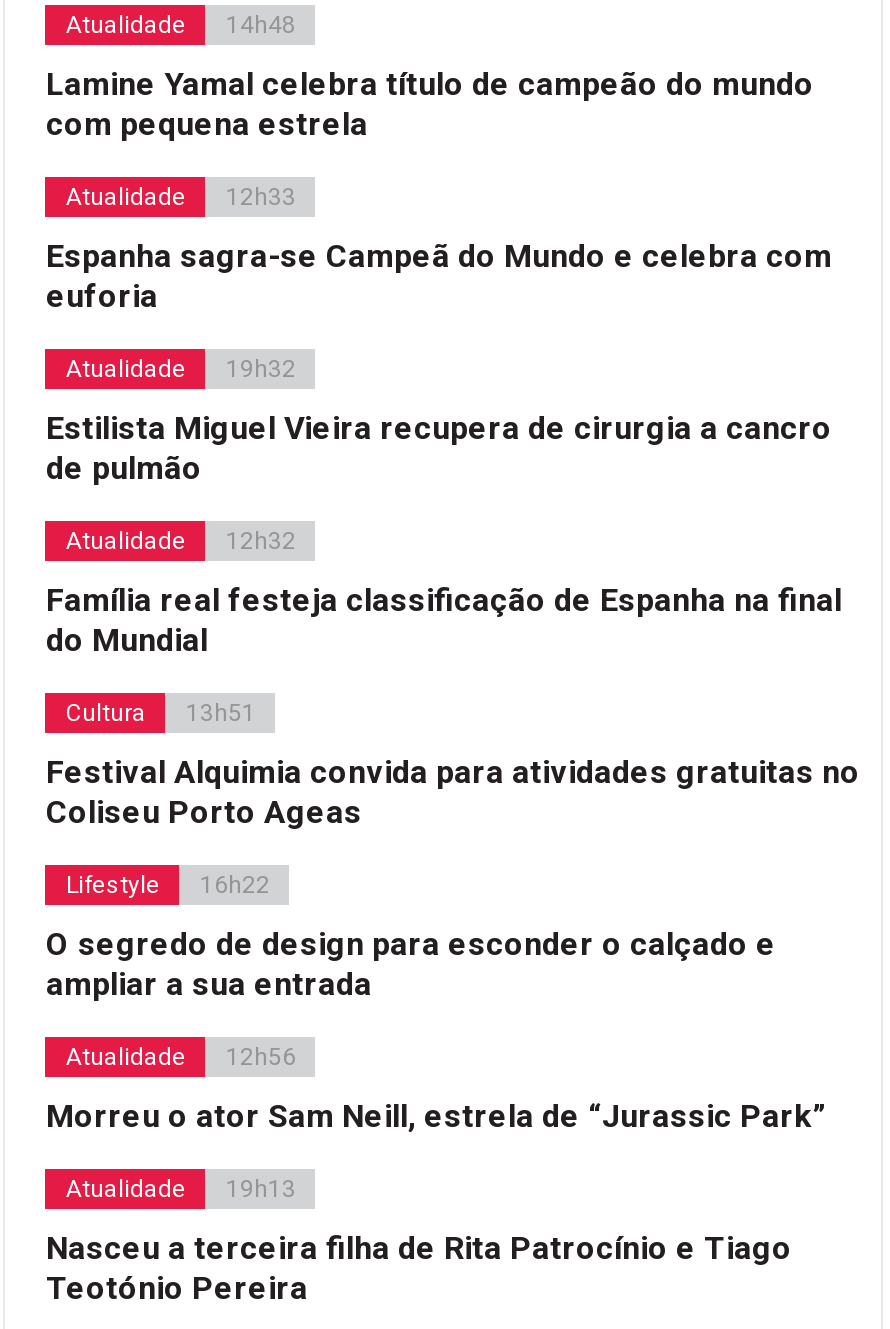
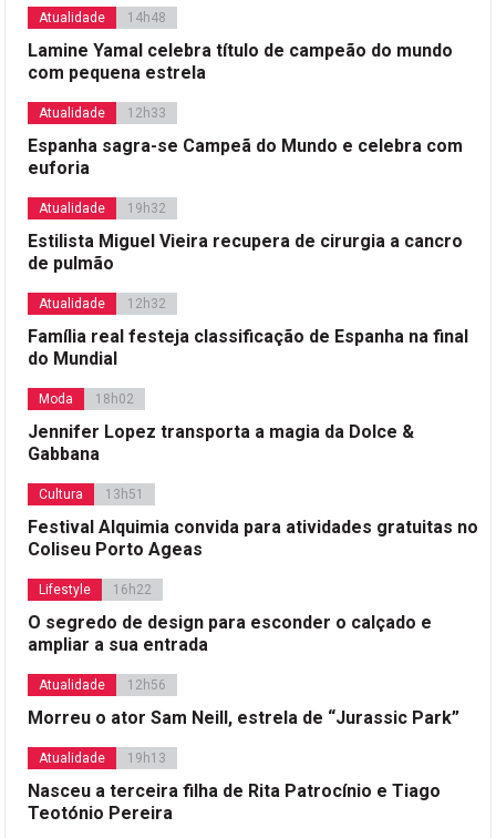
none -> [28,392,415,465] Moda | 18h02 | Jennifer Lopez transporta a magia da Dolce & | Gabbana

